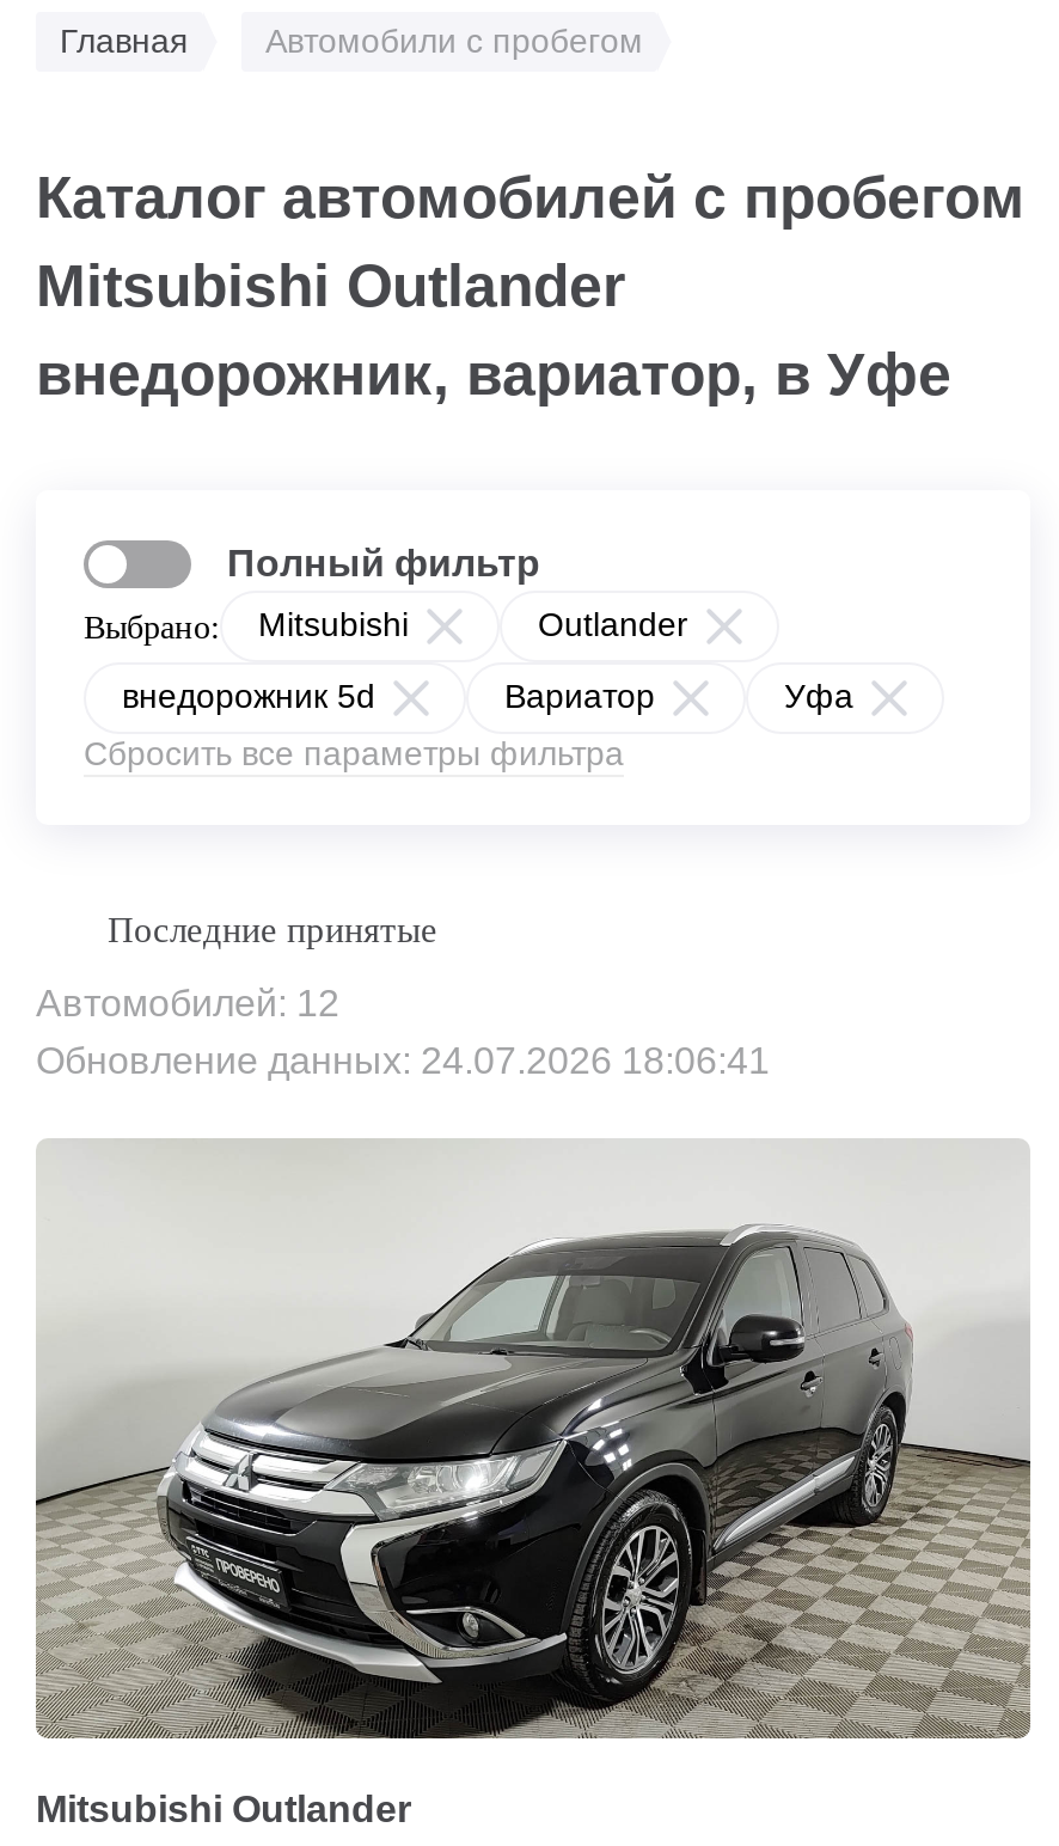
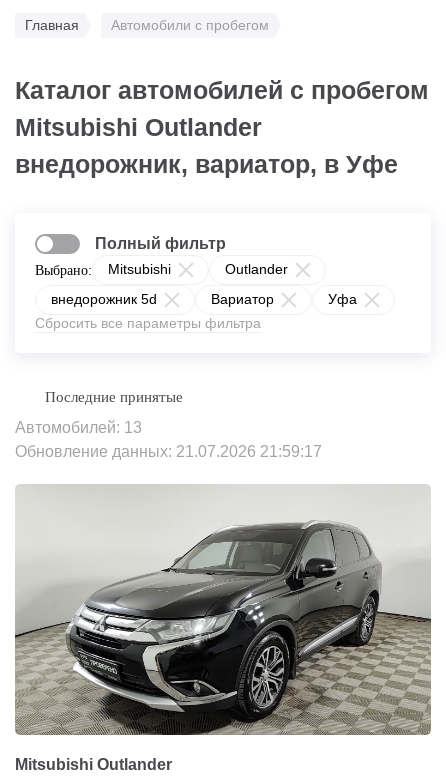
[36,983,339,1023] Автомобилей: 12 -> [15,419,142,436] Автомобилей: 13
[36,1040,770,1081] Обновление данных: 24.07.2026 18:06:41 -> [15,443,322,460] Обновление данных: 21.07.2026 21:59:17

